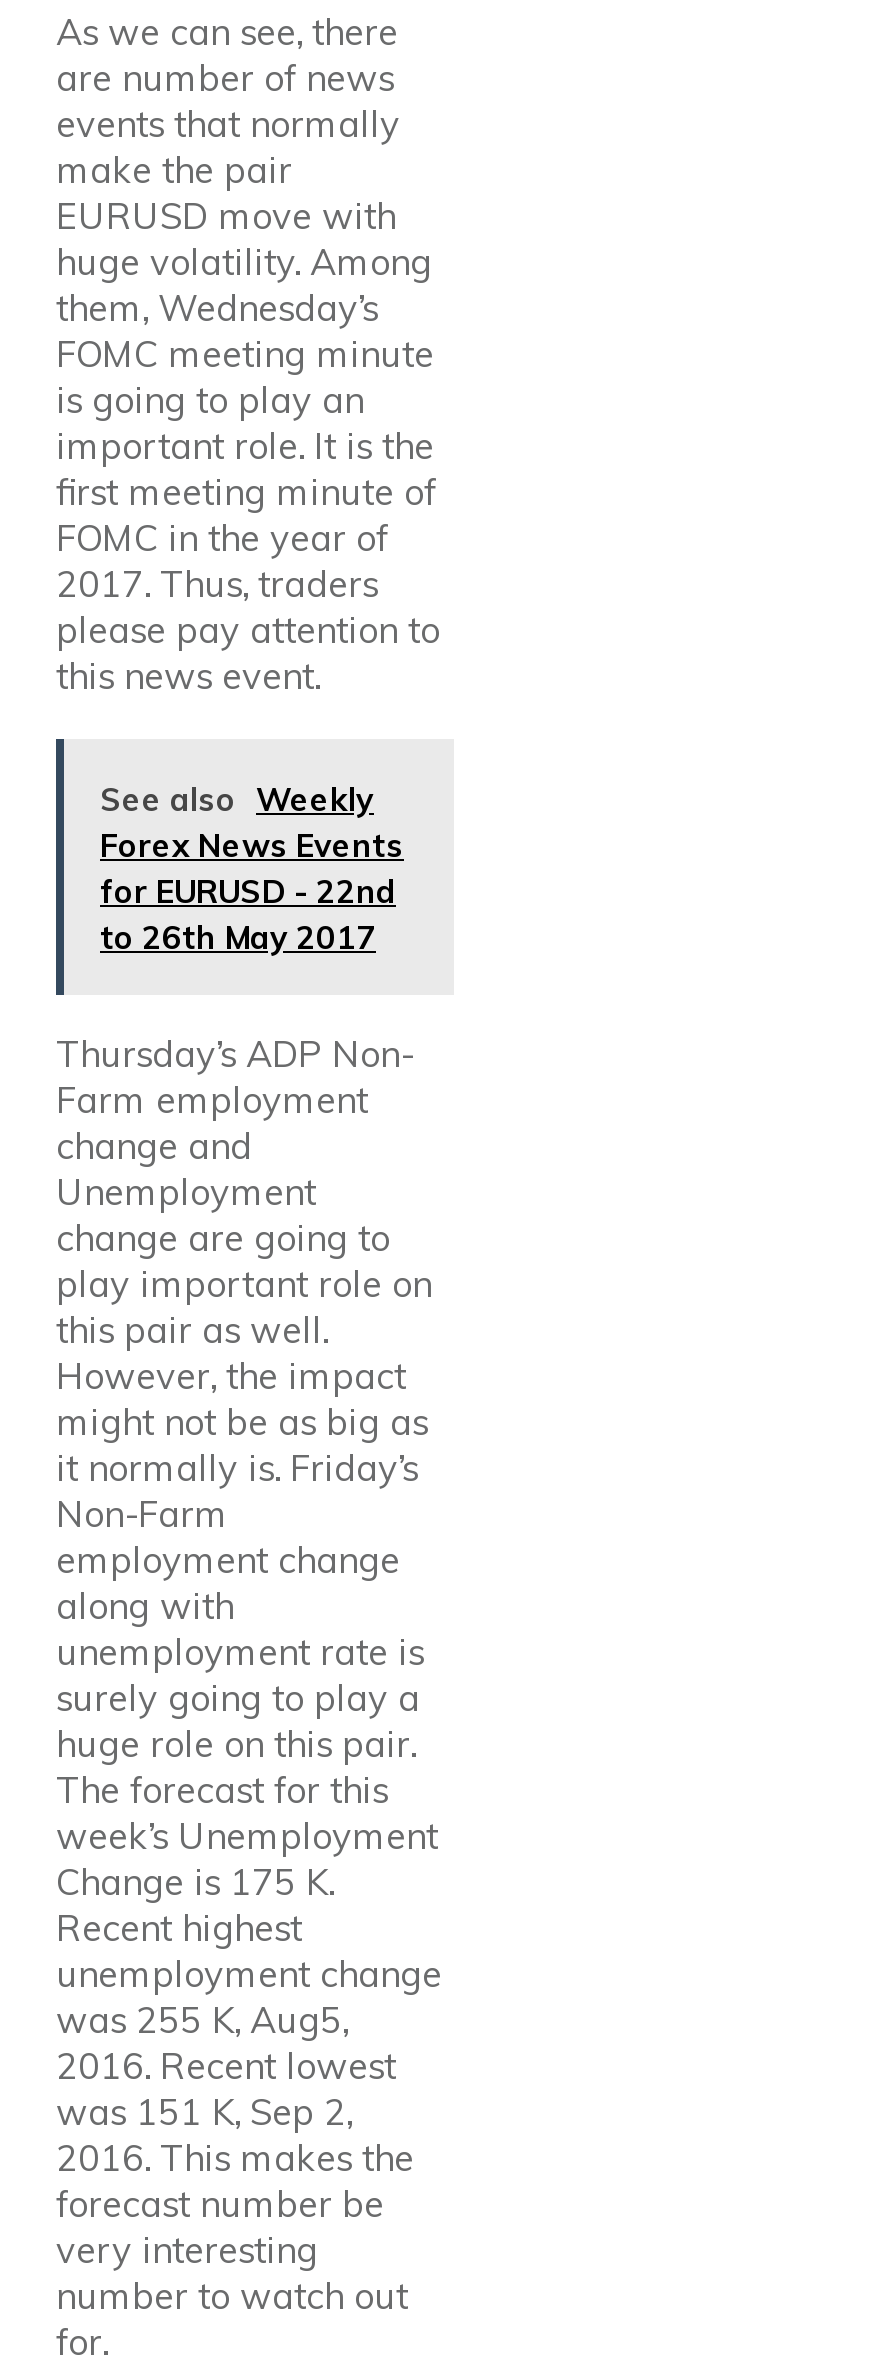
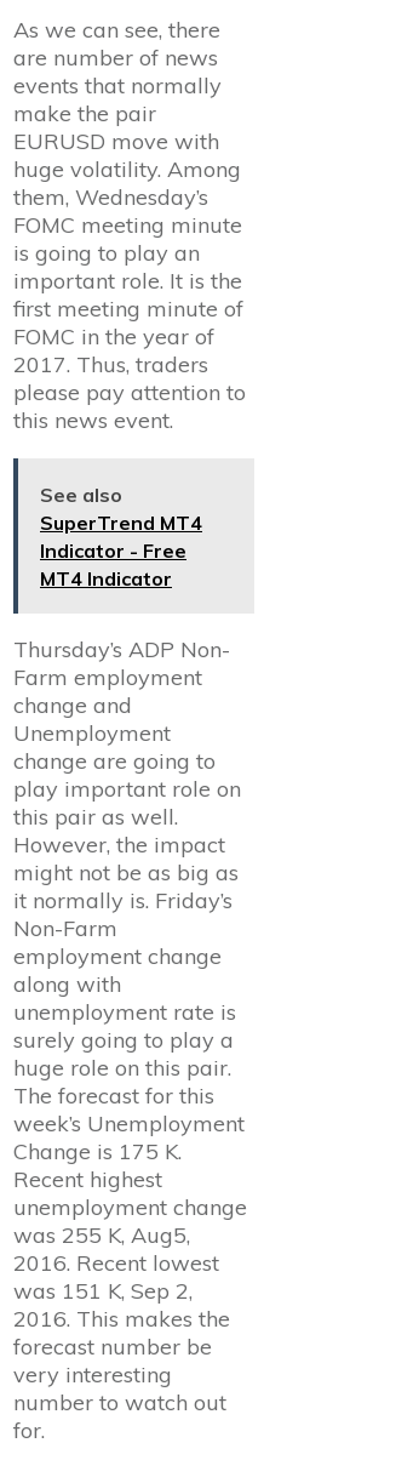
[100,779,404,957] See also Weekly | Forex News Events | for EURUSD - 22nd | to 26th May 2017 -> [40,483,202,591] See also | SuperTrend MT4 | Indicator - Free | MT4 Indicator

